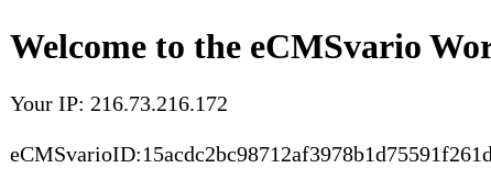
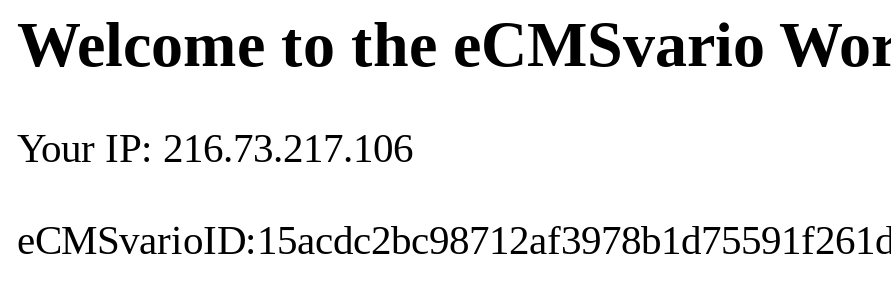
[10,91,228,115] Your IP: 216.73.216.172 -> [17,126,413,170] Your IP: 216.73.217.106

